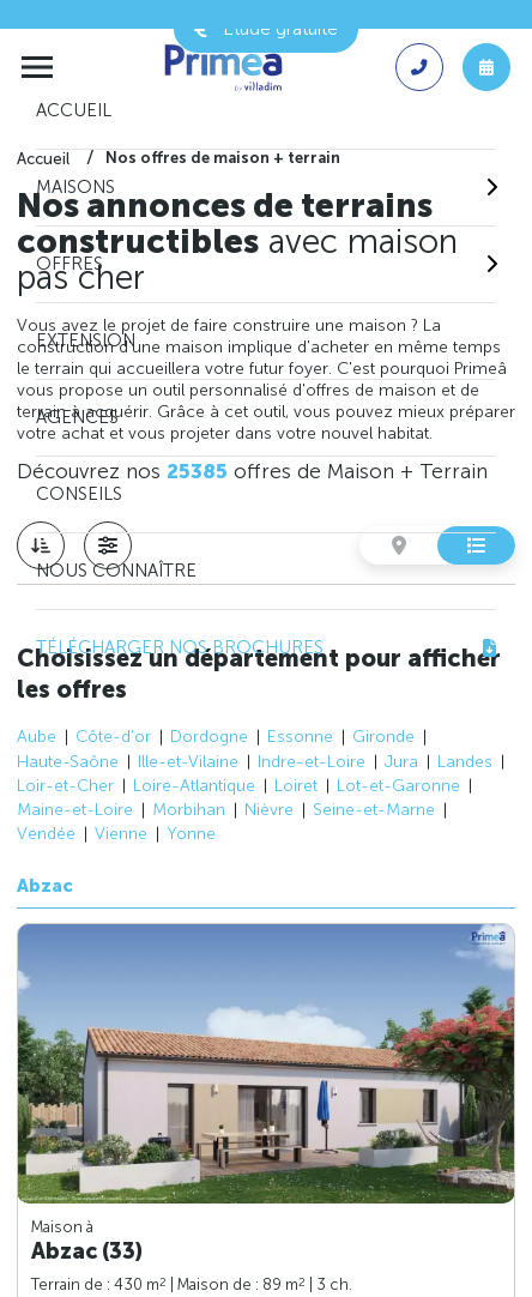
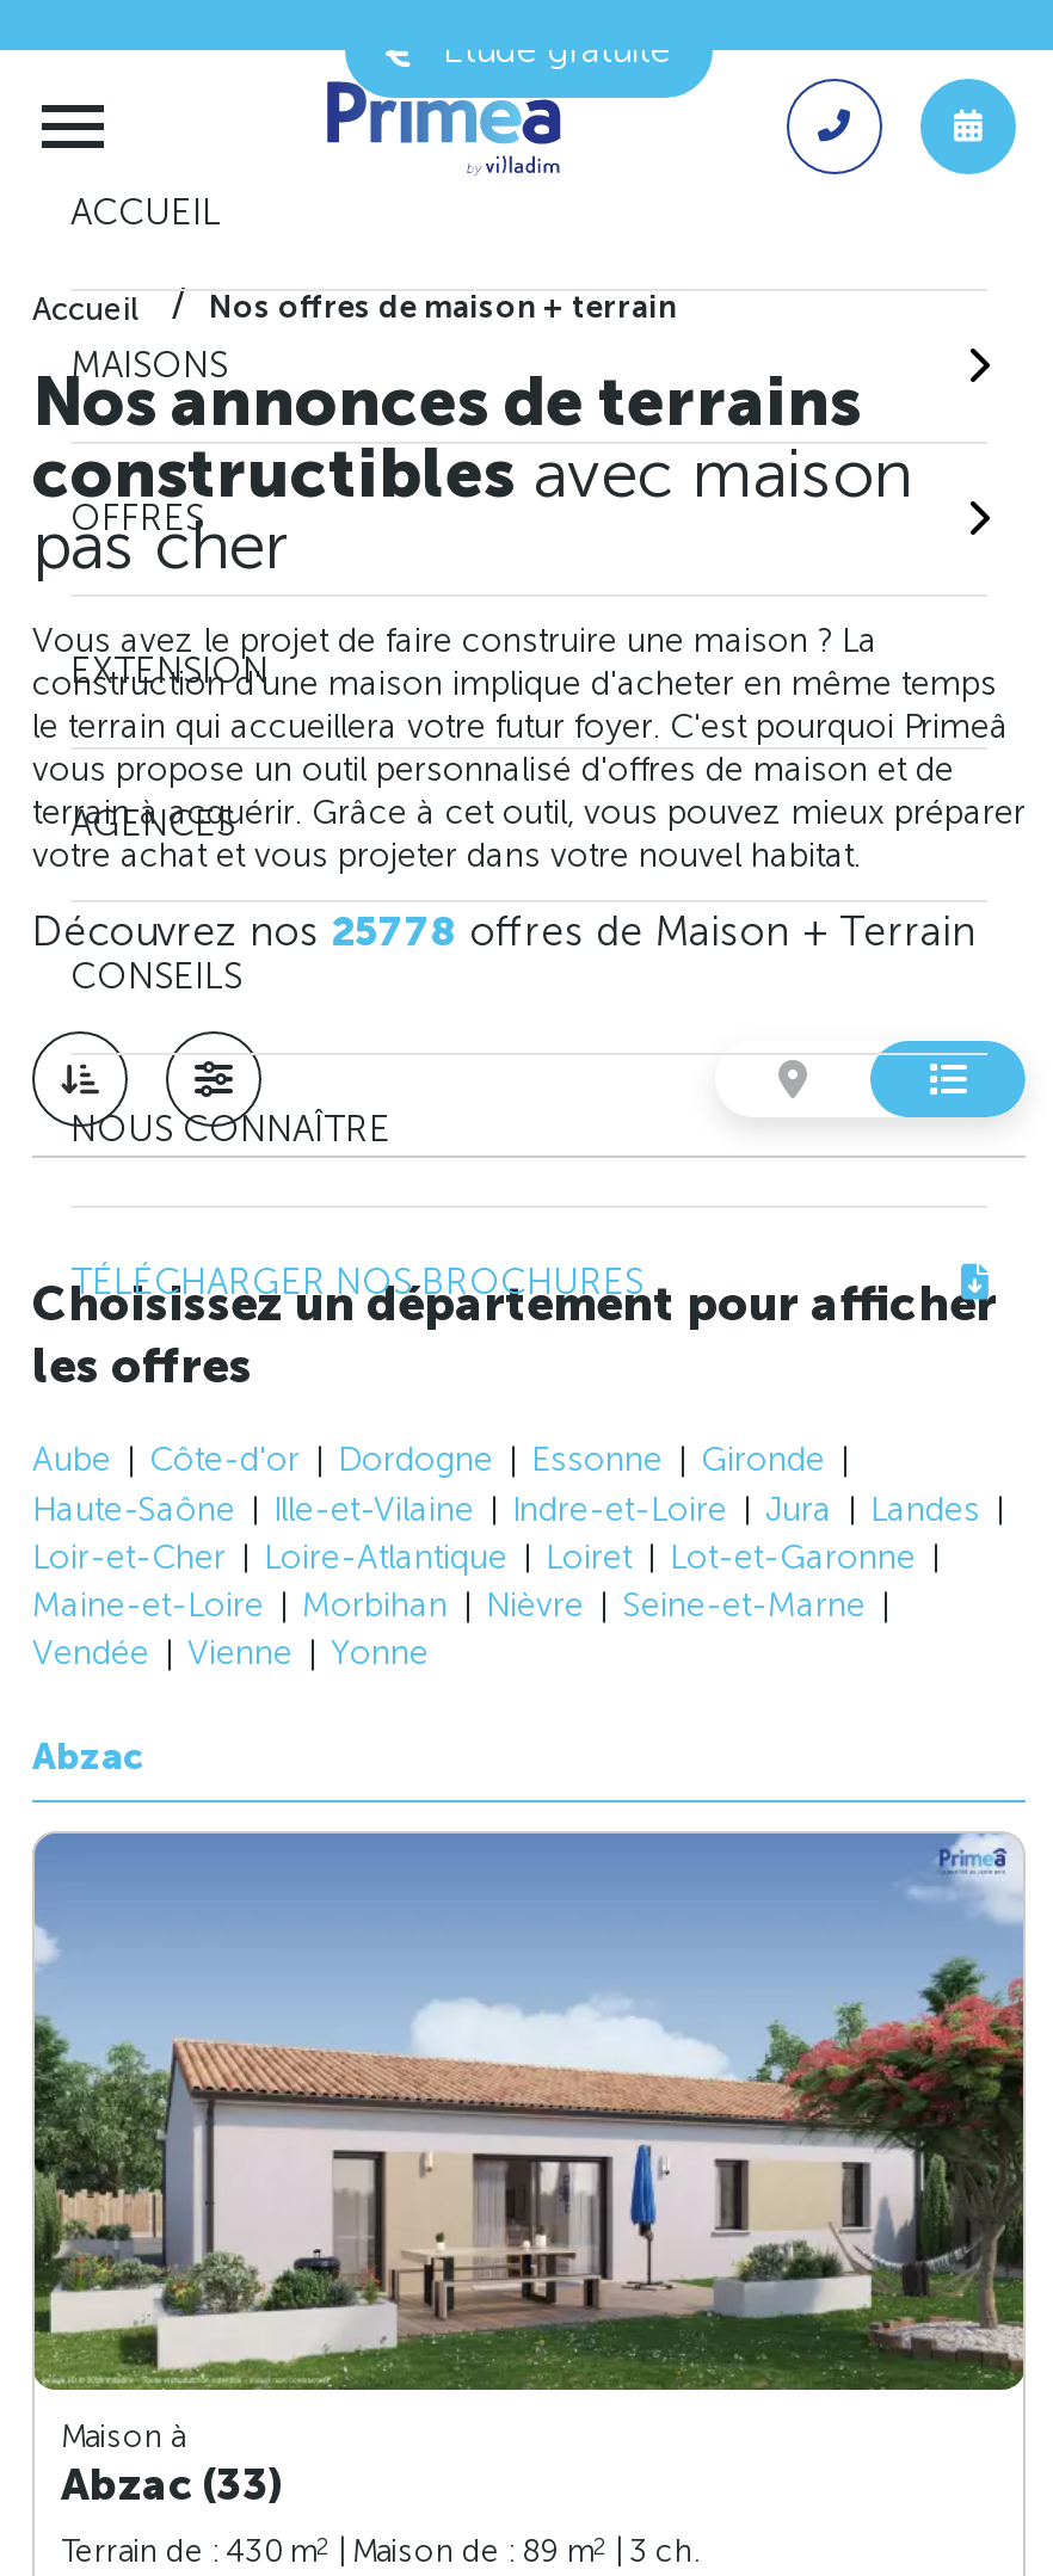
[17,459,488,483] Découvrez nos 25385 offres de Maison + Terrain -> [32,906,975,954] Découvrez nos 25778 offres de Maison + Terrain

